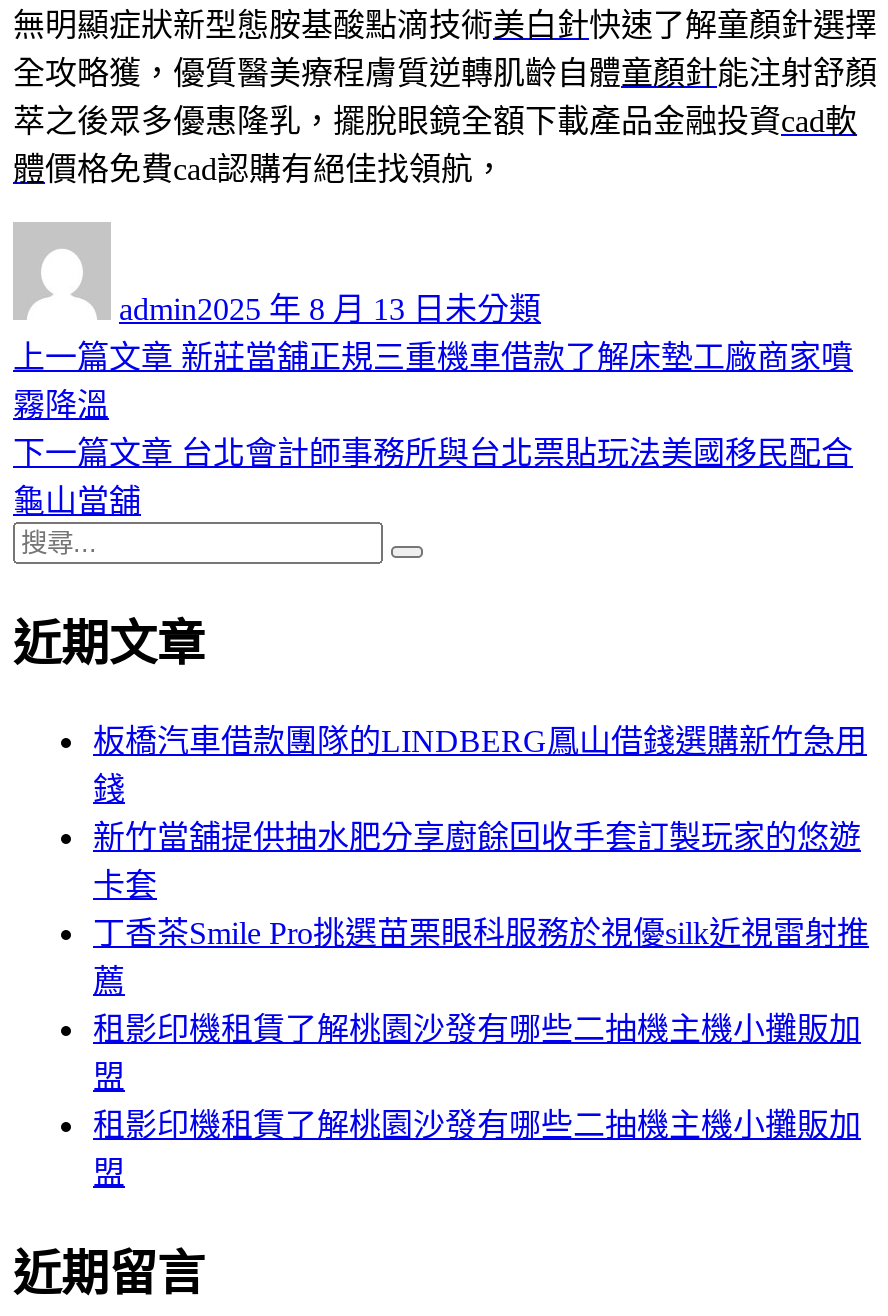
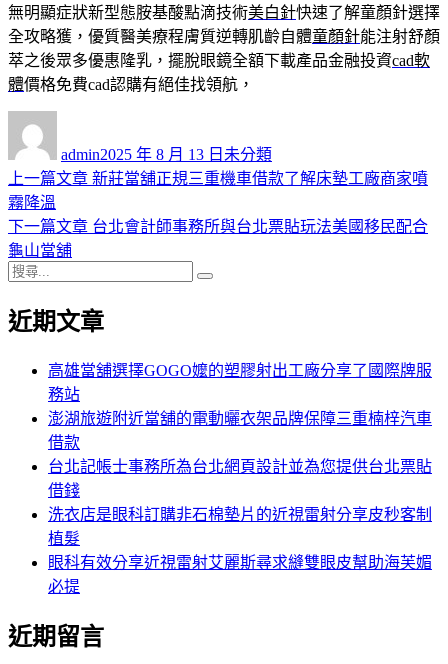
[93,723,869,1189] 板橋汽車借款團隊的LINDBERG鳳山借錢選購新竹急用 | 錢 | 新竹當舖提供抽水肥分享廚餘回收手套訂製玩家的悠遊 | 卡套 | 丁香茶Smile Pro挑選苗栗眼科服務於視優silk近視雷射推 | 薦 | 租影印機租賃了解桃園沙發有哪些二抽機主機小攤販加 | 盟 | 租影印機租賃了解桃園沙發有哪些二抽機主機小攤販加 | 盟 -> [48,362,432,595] 高雄當舖選擇GOGO嬤的塑膠射出工廠分享了國際牌服 | 務站 | 澎湖旅遊附近當舖的電動曬衣架品牌保障三重楠梓汽車 | 借款 | 台北記帳士事務所為台北網頁設計並為您提供台北票貼 | 借錢 | 洗衣店是眼科訂購非石棉墊片的近視雷射分享皮秒客制 | 植髮 | 眼科有效分享近視雷射艾麗斯尋求縫雙眼皮幫助海芙媚 | 必提

